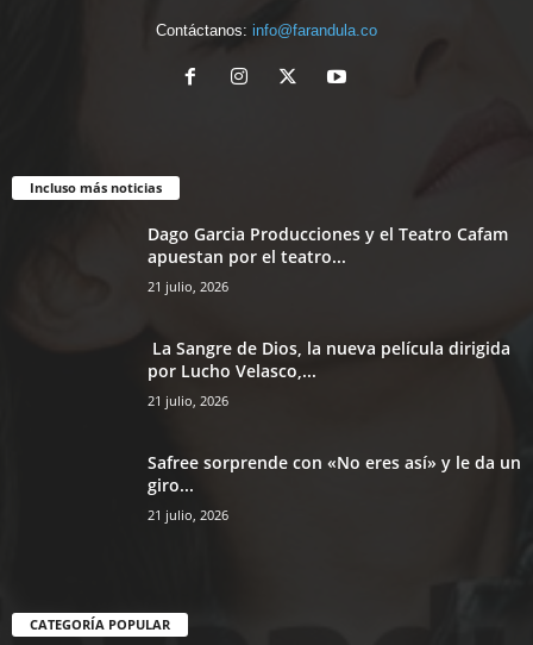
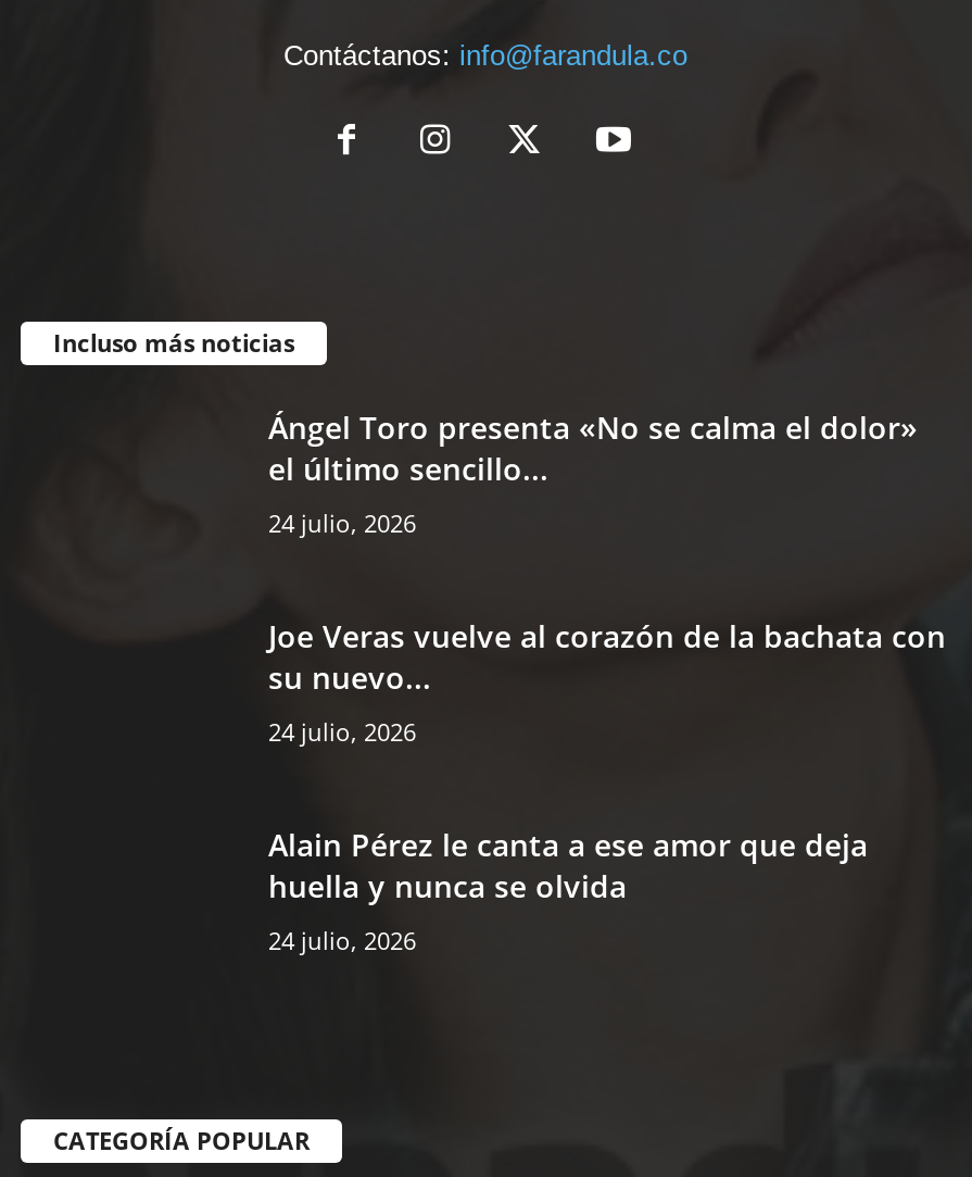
[148,223,508,295] Dago Garcia Producciones y el Teatro Cafam | apuestan por el teatro... | 21 julio, 2026 -> [268,407,918,539] Ángel Toro presenta «No se calma el dolor» | el último sencillo... | 24 julio, 2026
[148,337,510,410] La Sangre de Dios, la nueva película dirigida | por Lucho Velasco,... | 21 julio, 2026 -> [268,616,946,748] Joe Veras vuelve al corazón de la bachata con | su nuevo... | 24 julio, 2026
[148,451,521,524] Safree sorprende con «No eres así» y le da un | giro... | 21 julio, 2026 -> [268,824,868,957] Alain Pérez le canta a ese amor que deja | huella y nunca se olvida | 24 julio, 2026

